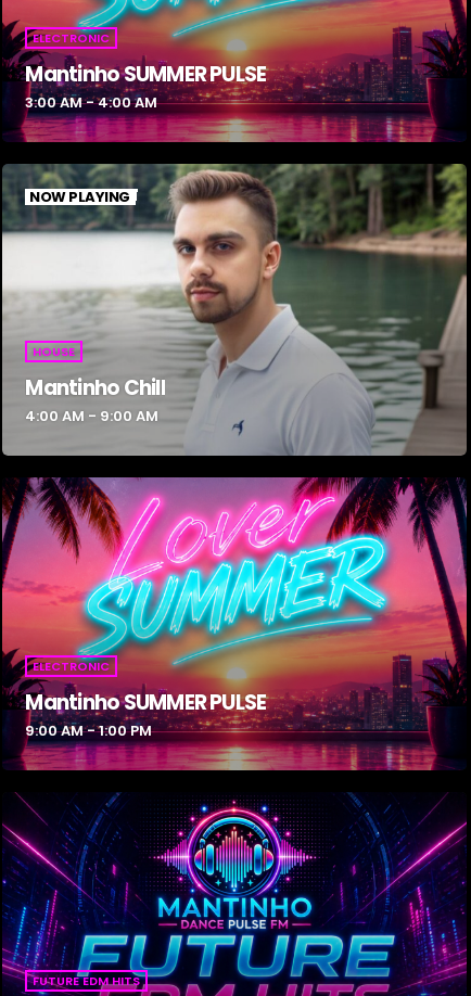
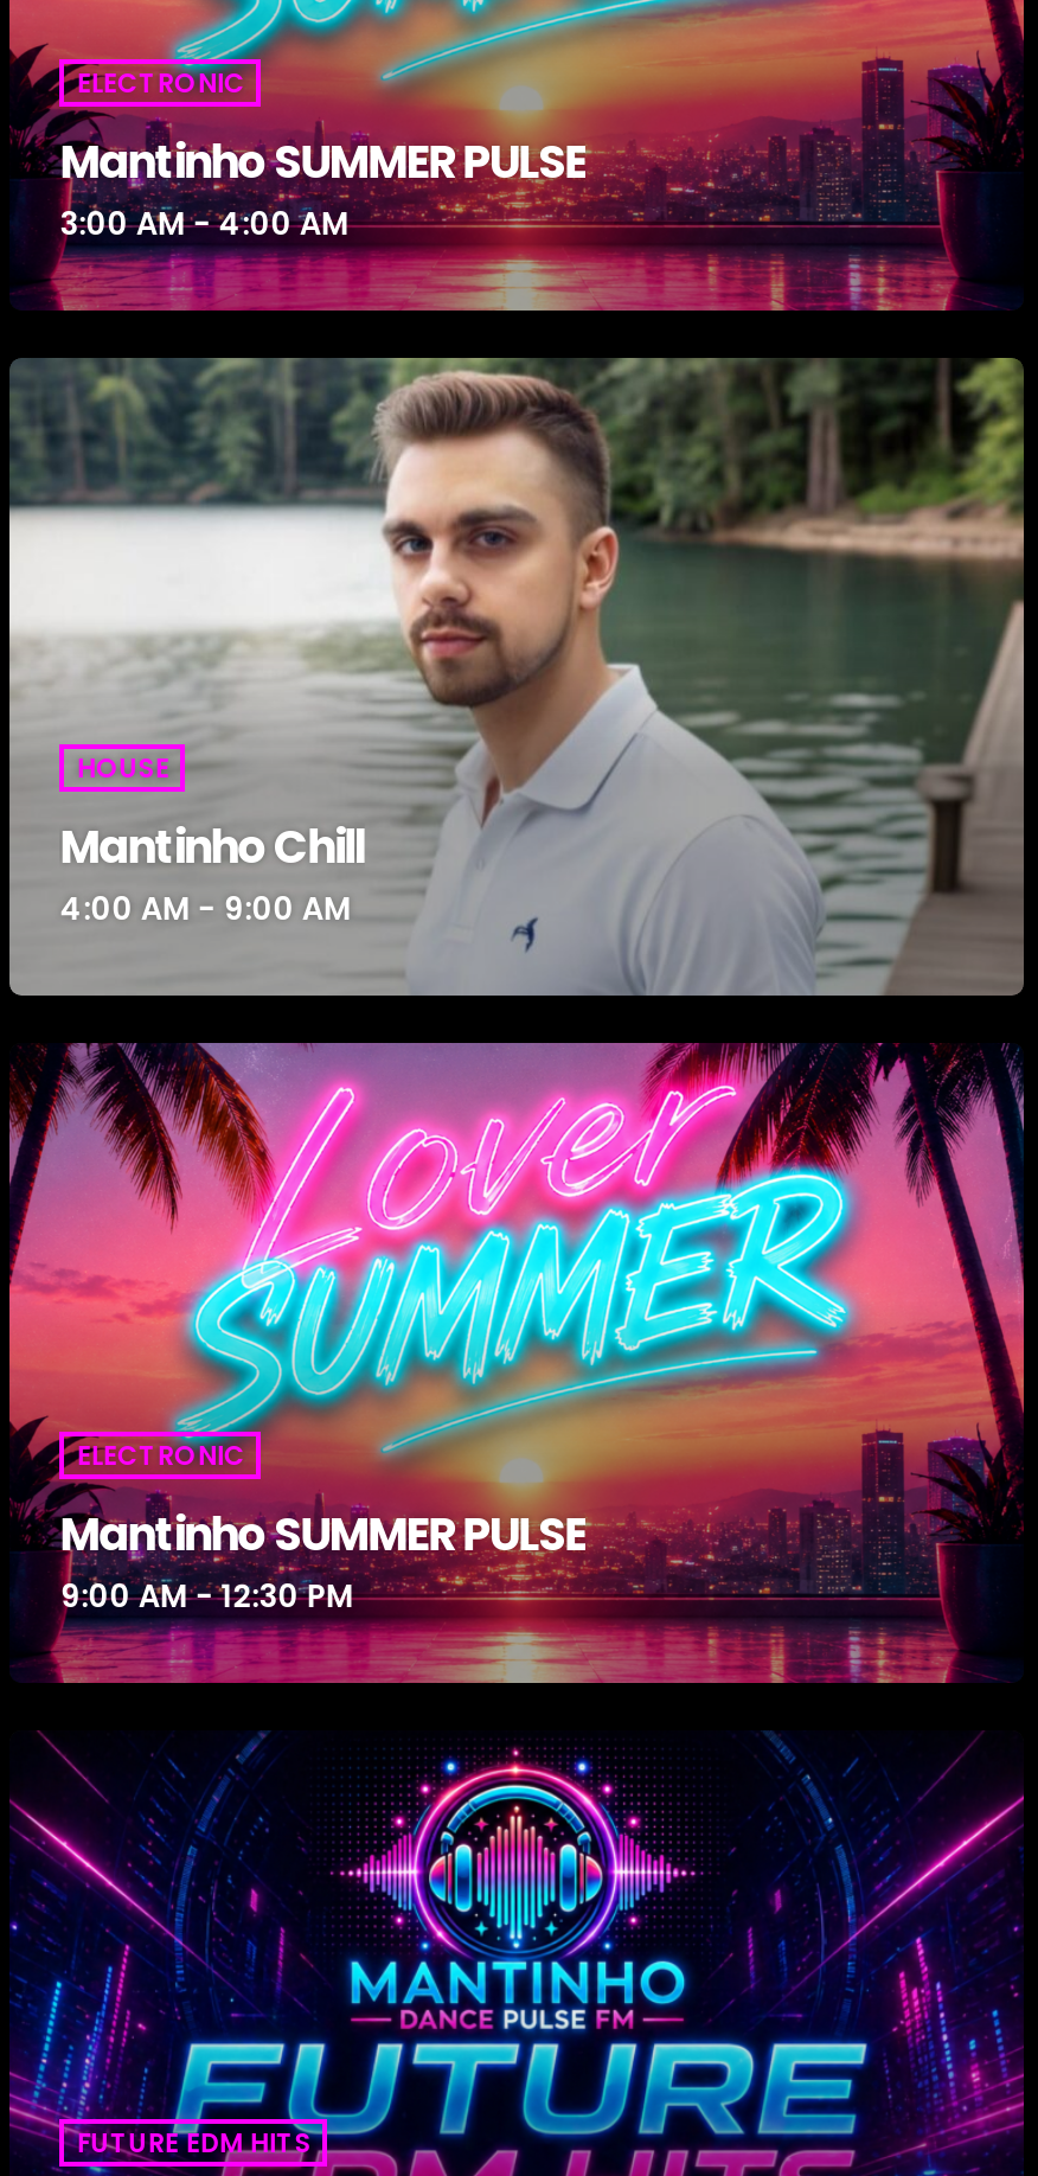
[30,187,130,207] NOW PLAYING -> none
[25,721,152,741] 9:00 AM - 1:00 PM -> [60,1574,354,1619] 9:00 AM - 12:30 PM

